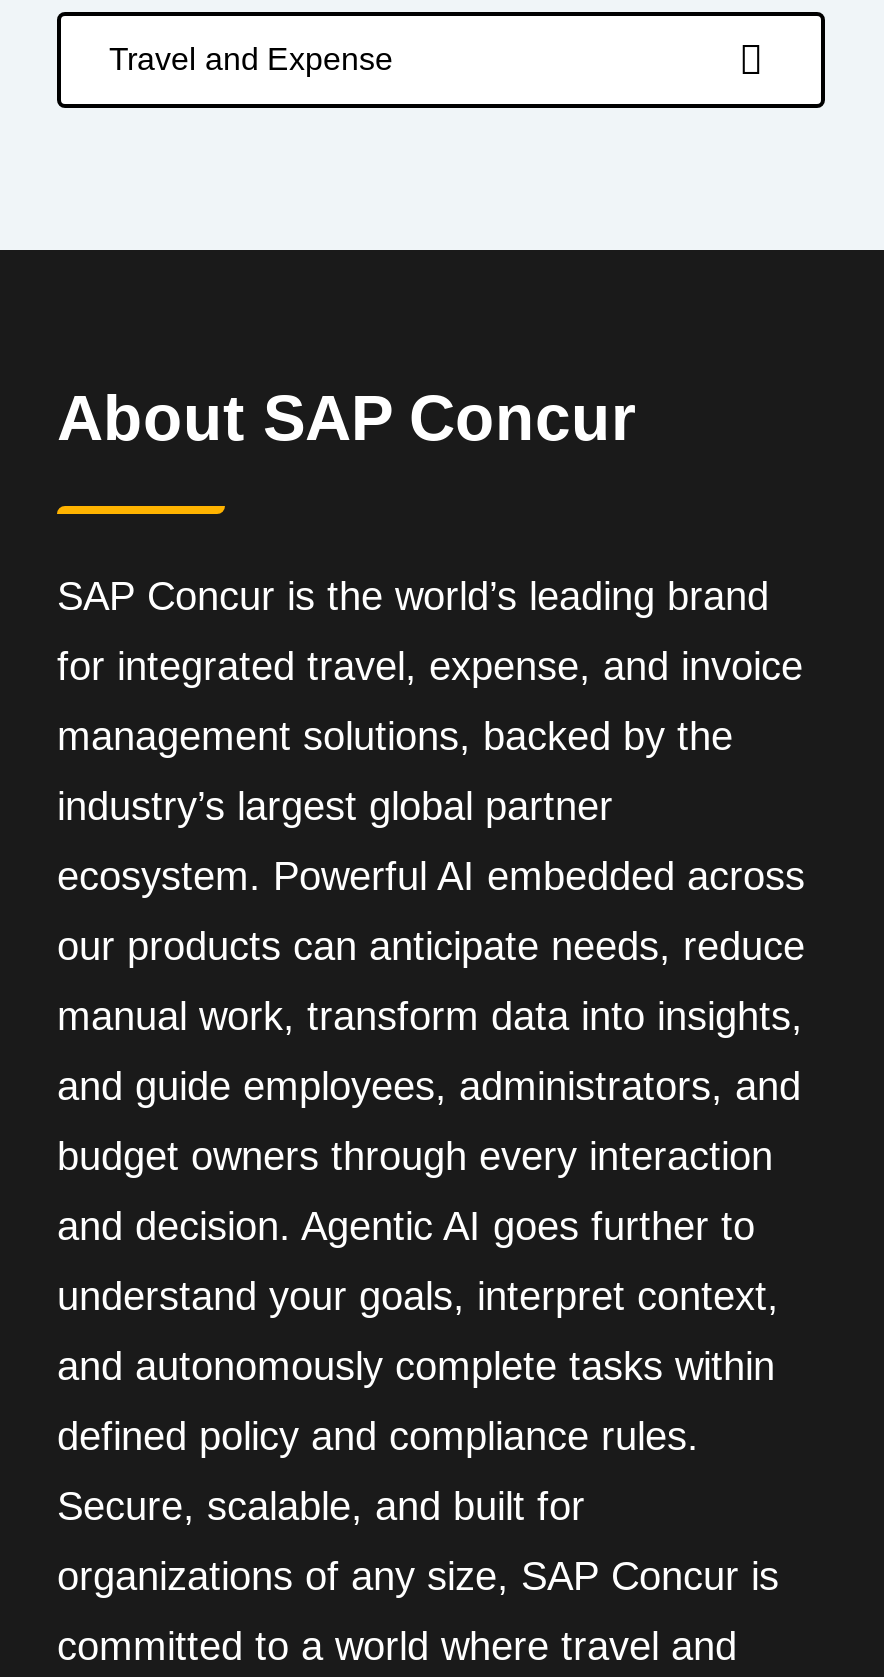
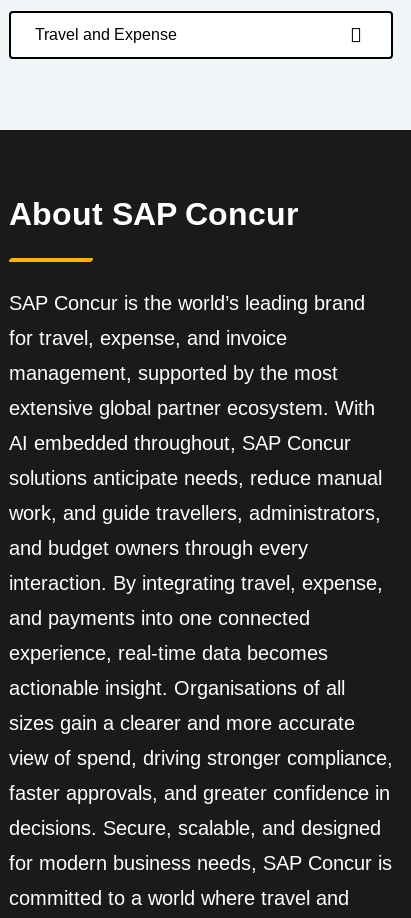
[57,644,805,1598] for integrated travel, expense, and invoice | management solutions, backed by the | industry’s largest global partner | ecosystem. Powerful AI embedded across | our products can anticipate needs, reduce | manual work, transform data into insights, | and guide employees, administrators, and | budget owners through every interaction | and decision. Agentic AI goes further to | understand your goals, interpret context, | and autonomously complete tasks within | defined policy and compliance rules. | Secure, scalable, and built for | organizations of any size, SAP Concur is -> [9,327,393,874] for travel, expense, and invoice | management, supported by the most | extensive global partner ecosystem. With | AI embedded throughout, SAP Concur | solutions anticipate needs, reduce manual | work, and guide travellers, administrators, | and budget owners through every | interaction. By integrating travel, expense, | and payments into one connected | experience, real‑time data becomes | actionable insight. Organisations of all | sizes gain a clearer and more accurate | view of spend, driving stronger compliance, | faster approvals, and greater confidence in | decisions. Secure, scalable, and designed | for modern business needs, SAP Concur is

